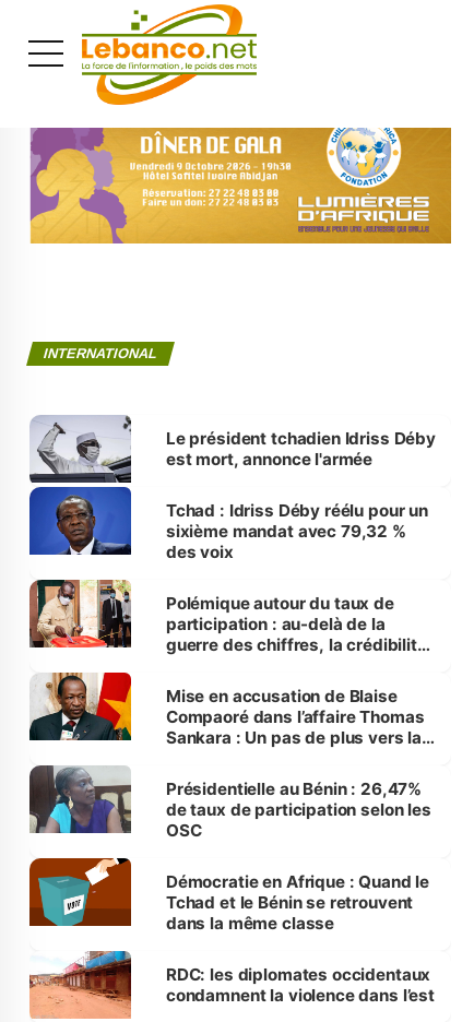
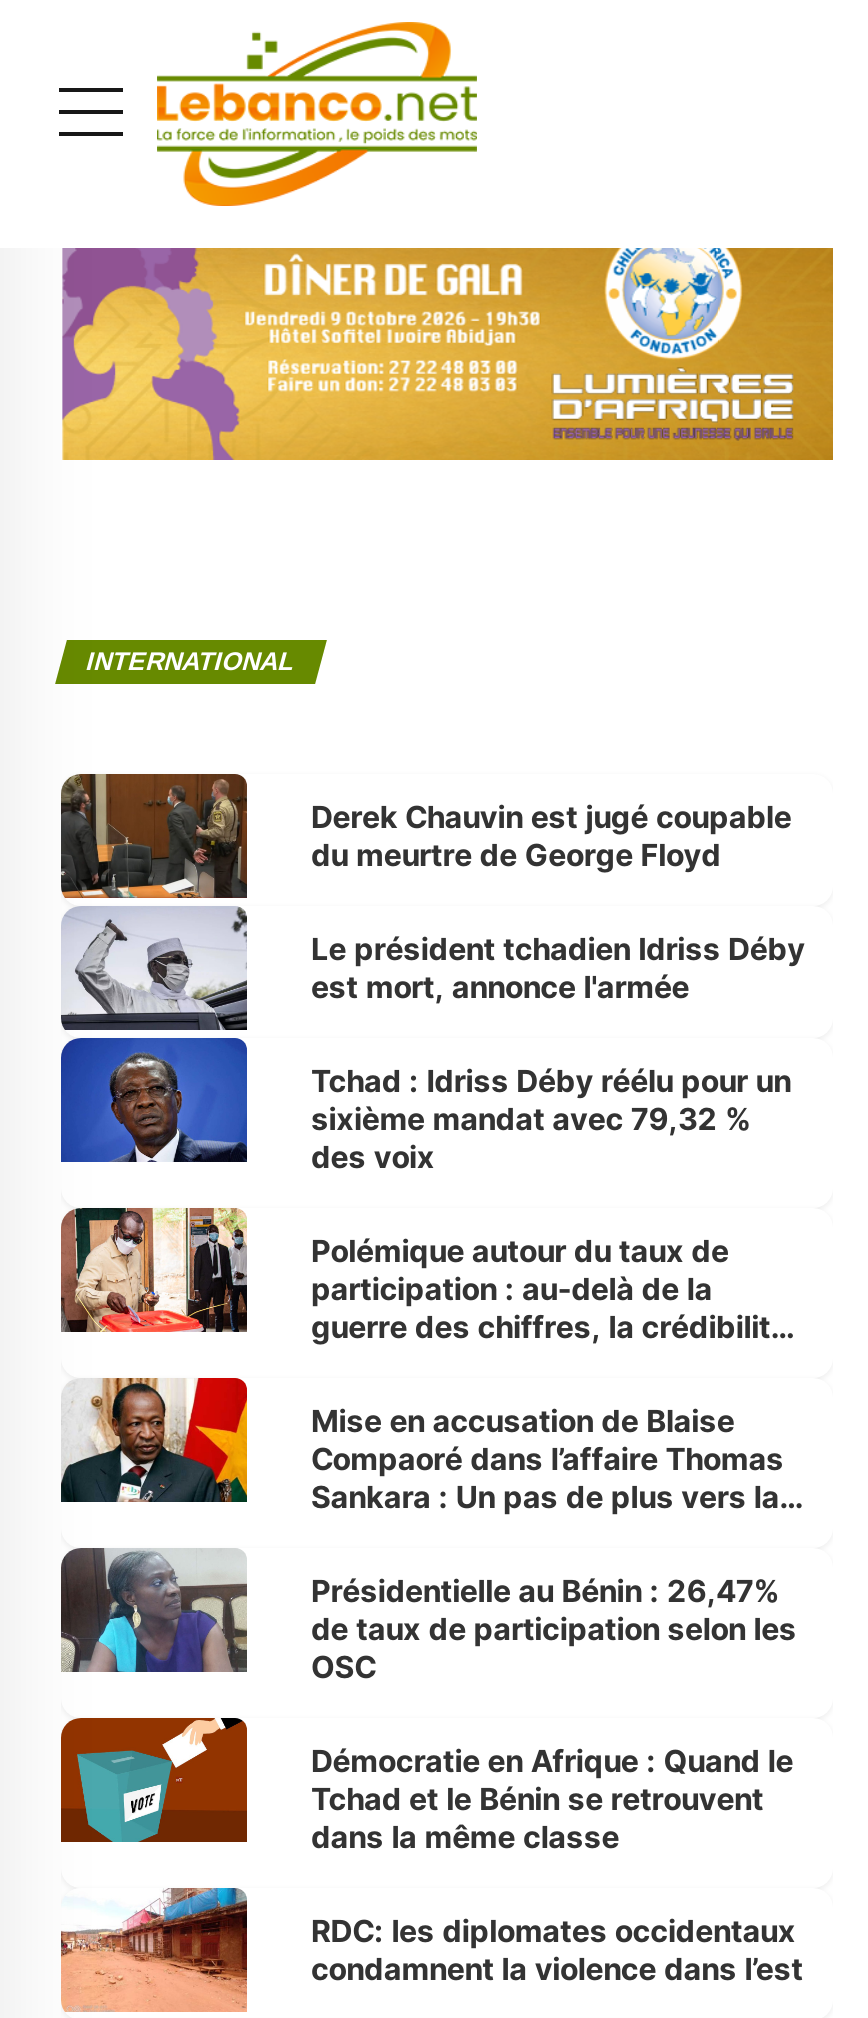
none -> [59,774,791,900] [image] | Derek Chauvin est jugé coupable | du meurtre de George Floyd

